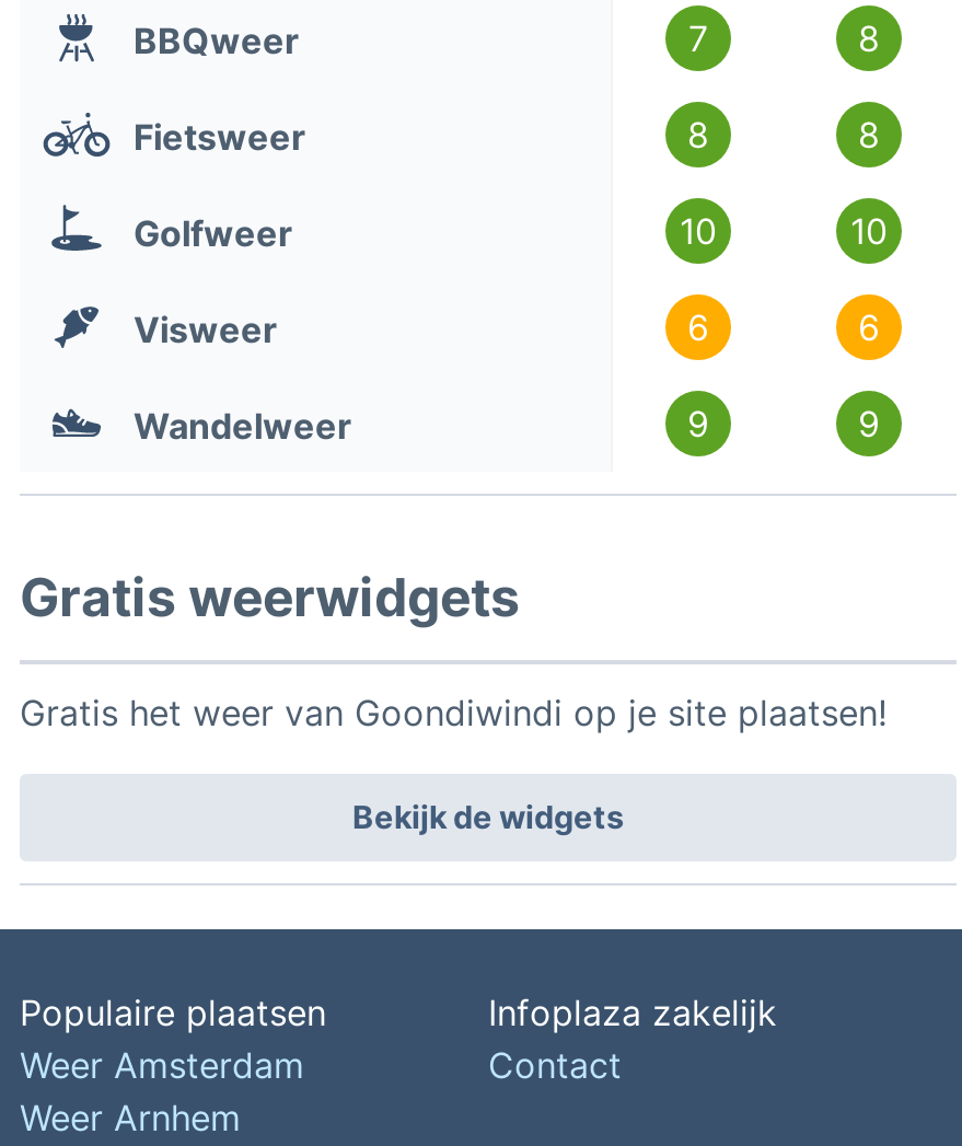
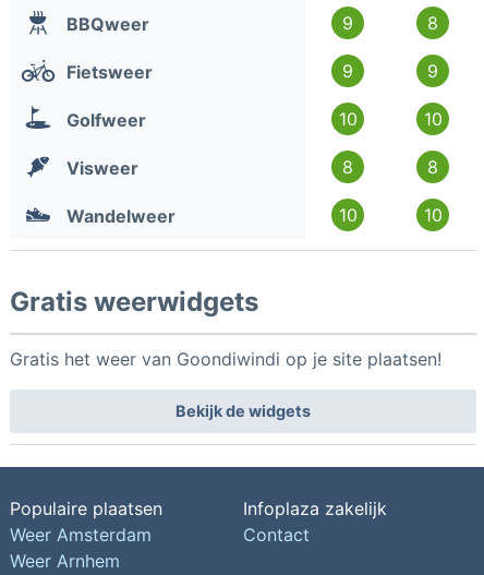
[688,16,708,60] 7 -> [342,12,353,34] 9
[687,113,709,156] 8 -> [342,60,353,82] 9
[858,113,880,156] 8 -> [427,60,438,82] 9
[687,305,709,349] 6 -> [342,156,353,178] 8
[858,305,880,349] 6 -> [427,156,438,178] 8
[687,401,709,445] 9 -> [338,204,357,226] 10
[858,401,880,445] 9 -> [423,204,442,226] 10

